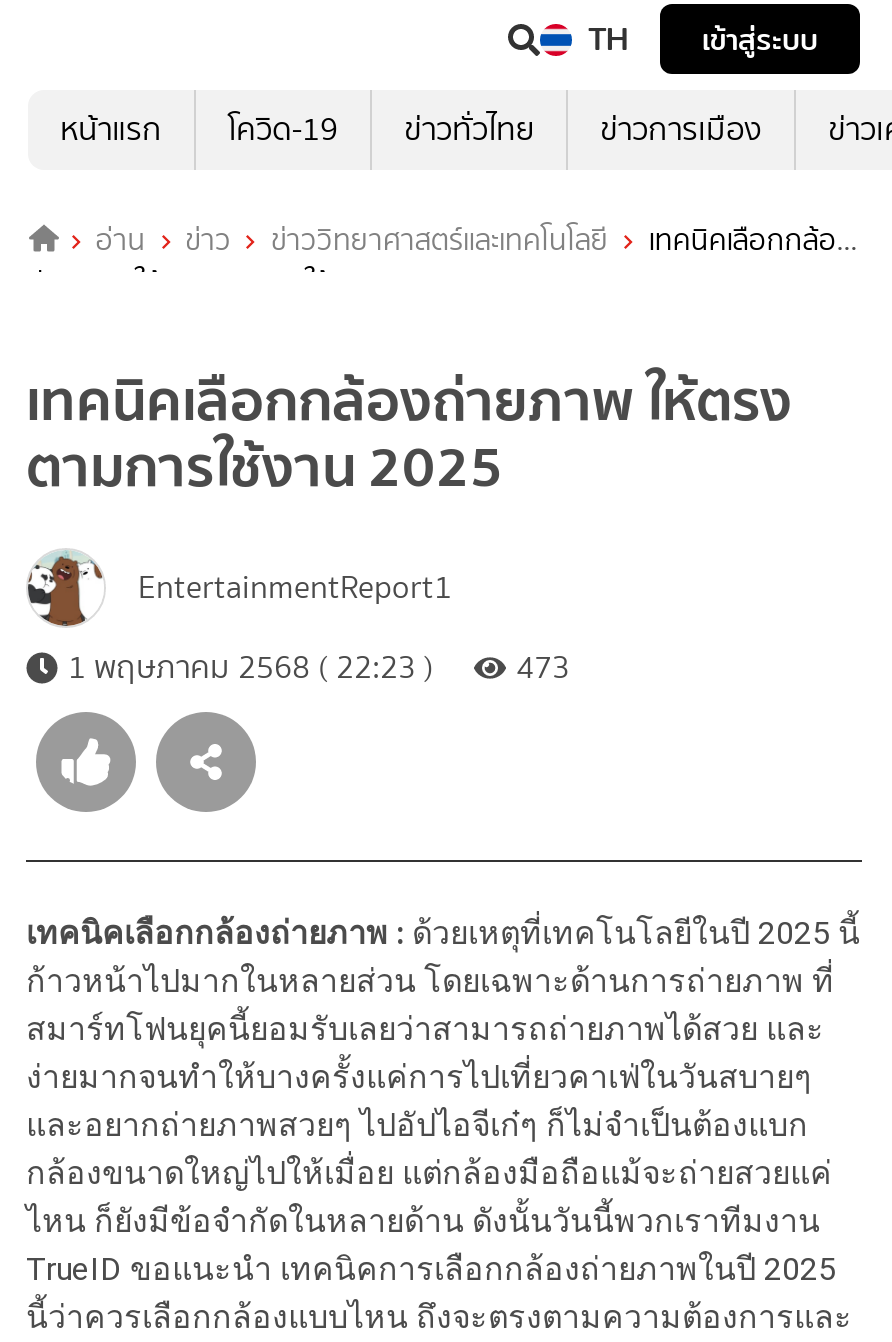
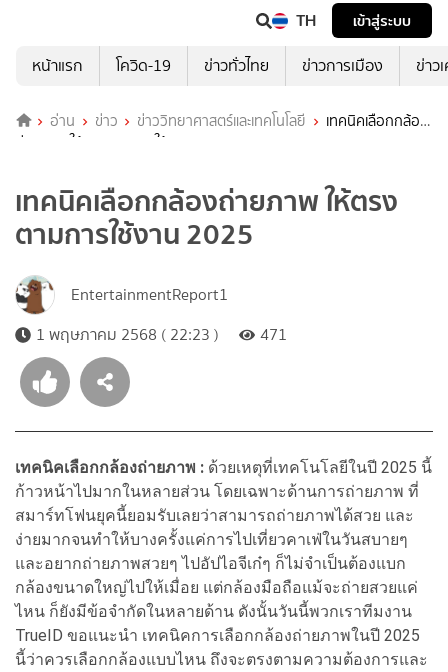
[68,644,570,690] 1 พฤษภาคม 2568 ( 22:23 ) 473 -> [36,323,287,346] 1 พฤษภาคม 2568 ( 22:23 ) 471

